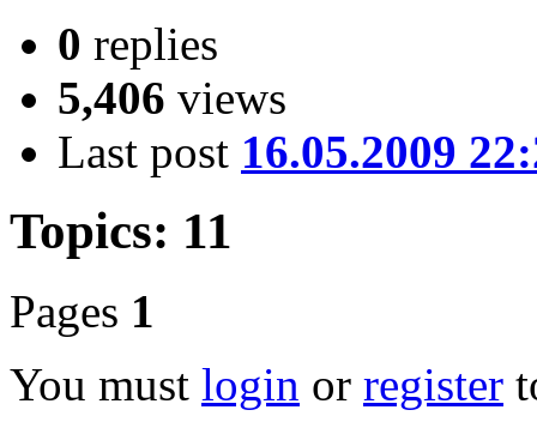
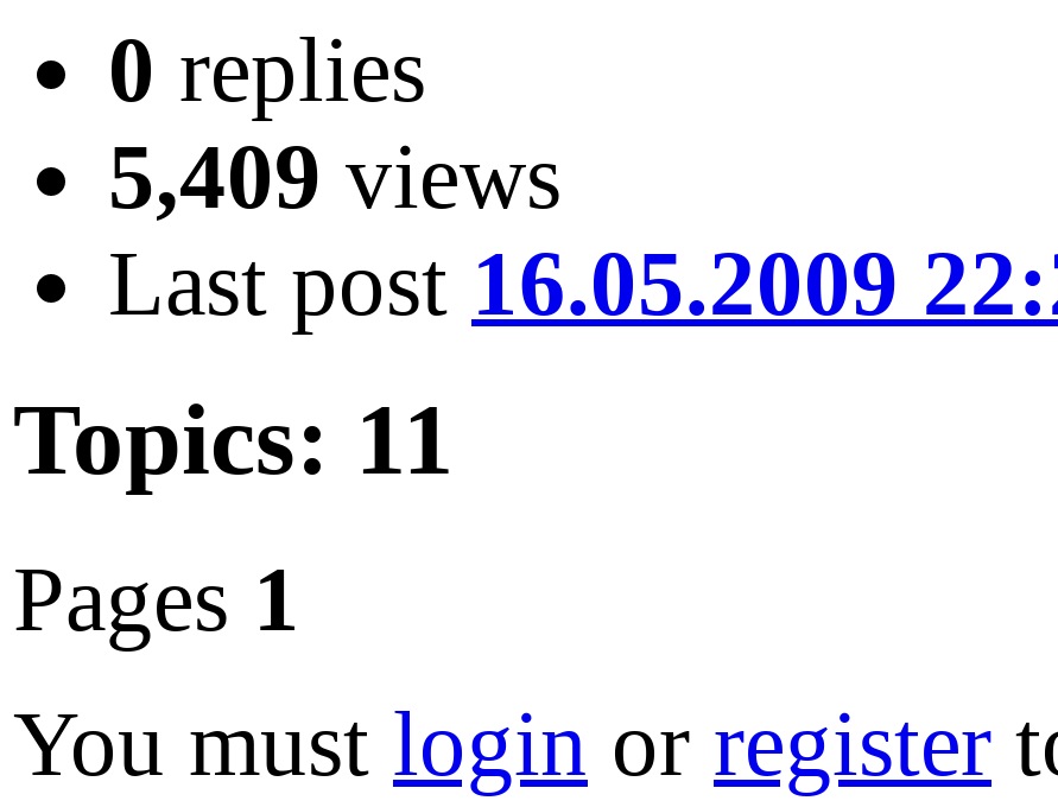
[58,71,286,123] 5,406 views -> [108,123,562,225] 5,409 views

